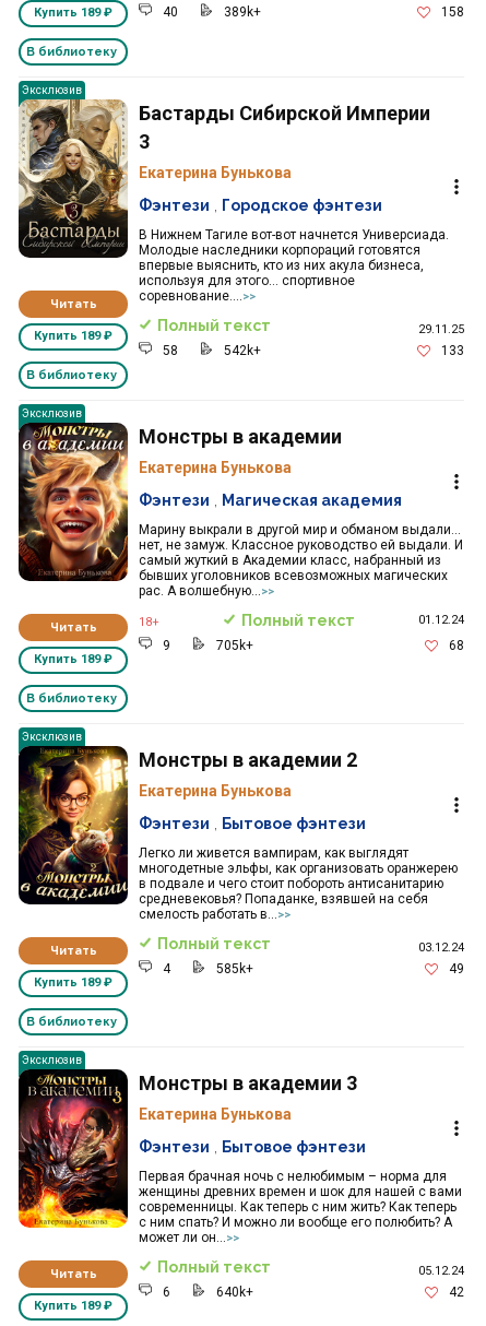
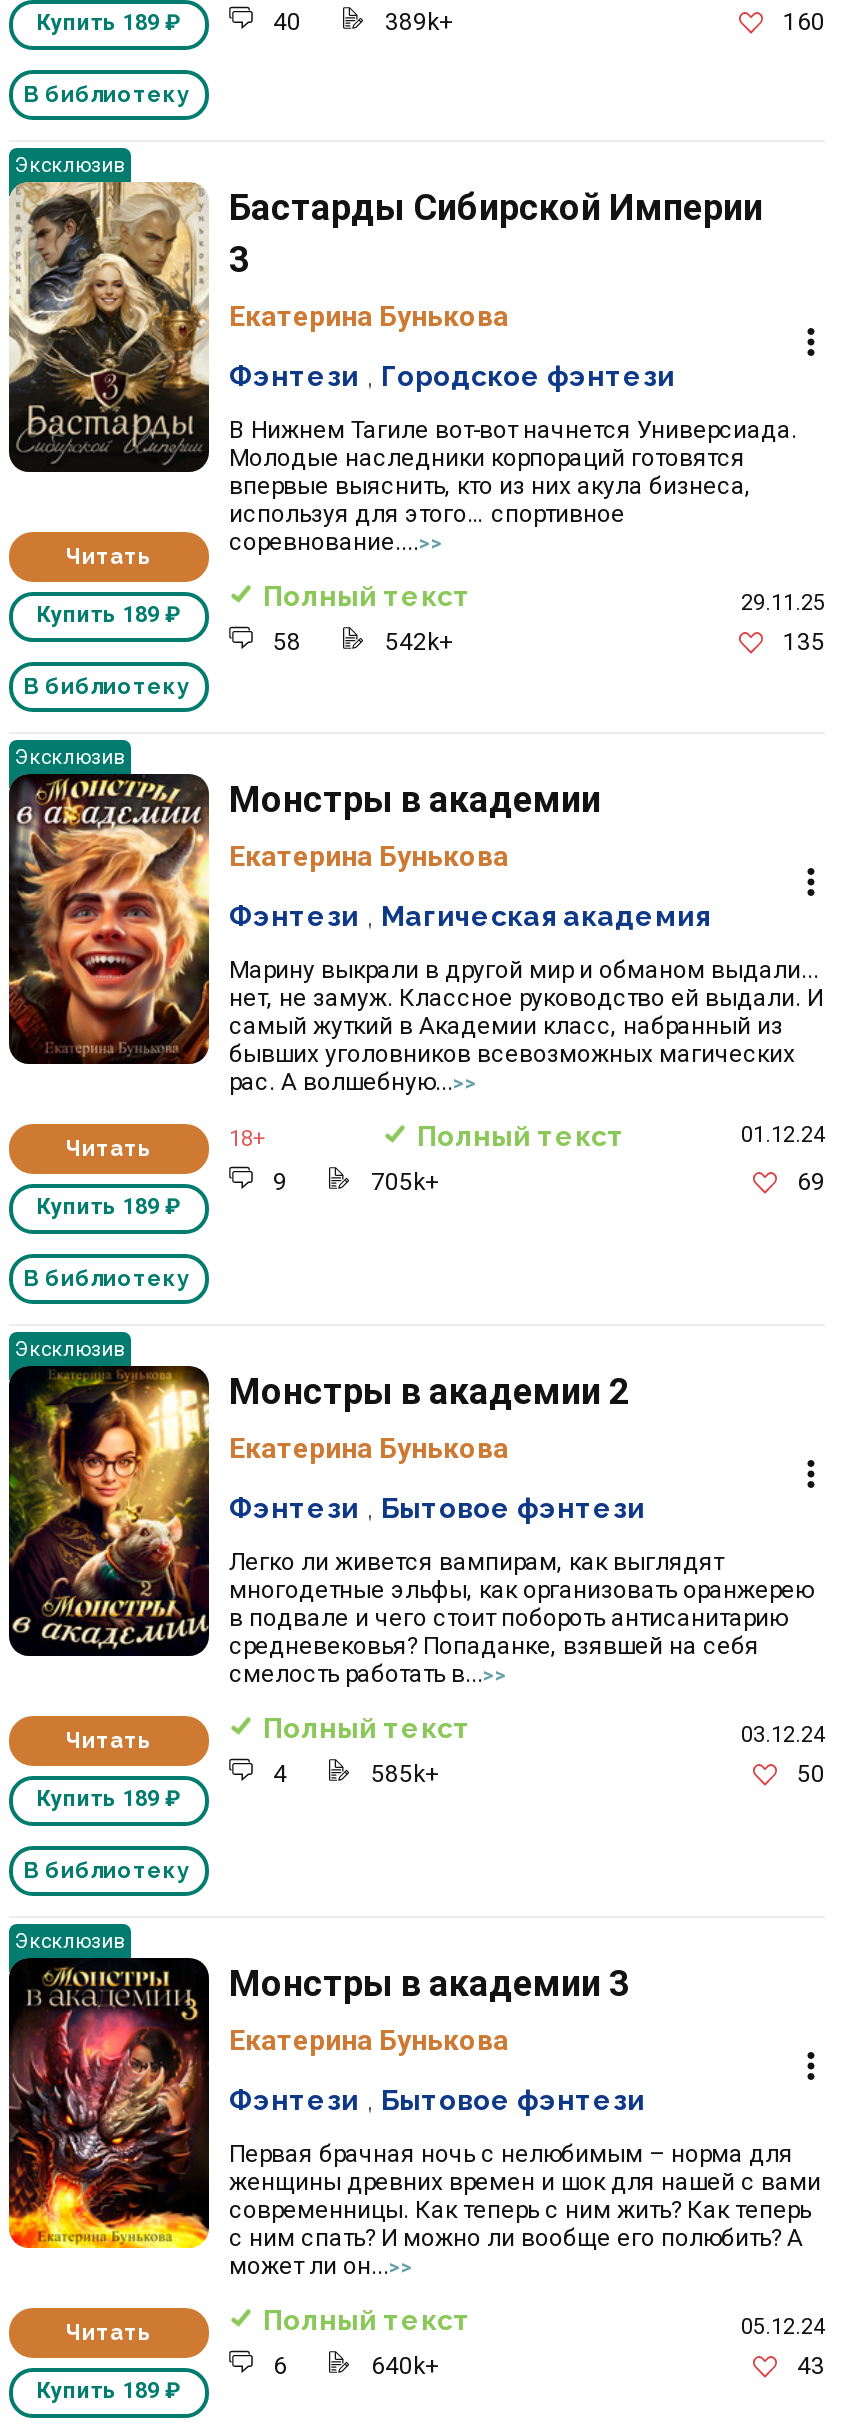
[441,4,464,19] 158 -> [783,8,825,36] 160
[441,343,464,358] 133 -> [783,628,825,656] 135
[449,638,464,653] 68 -> [797,1168,825,1196] 69
[449,961,464,976] 49 -> [797,1760,825,1788] 50
[449,1284,464,1300] 42 -> [797,2352,825,2380] 43

